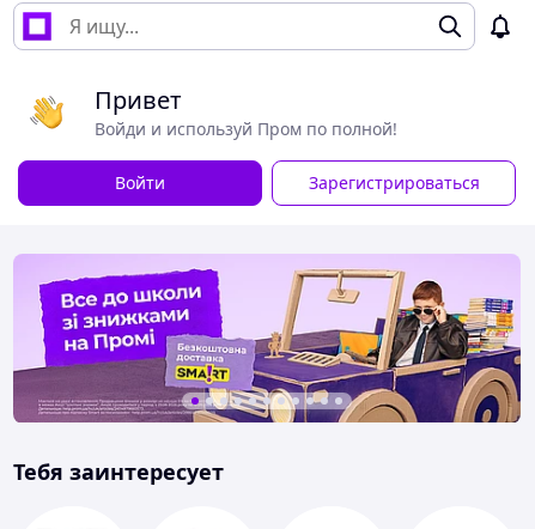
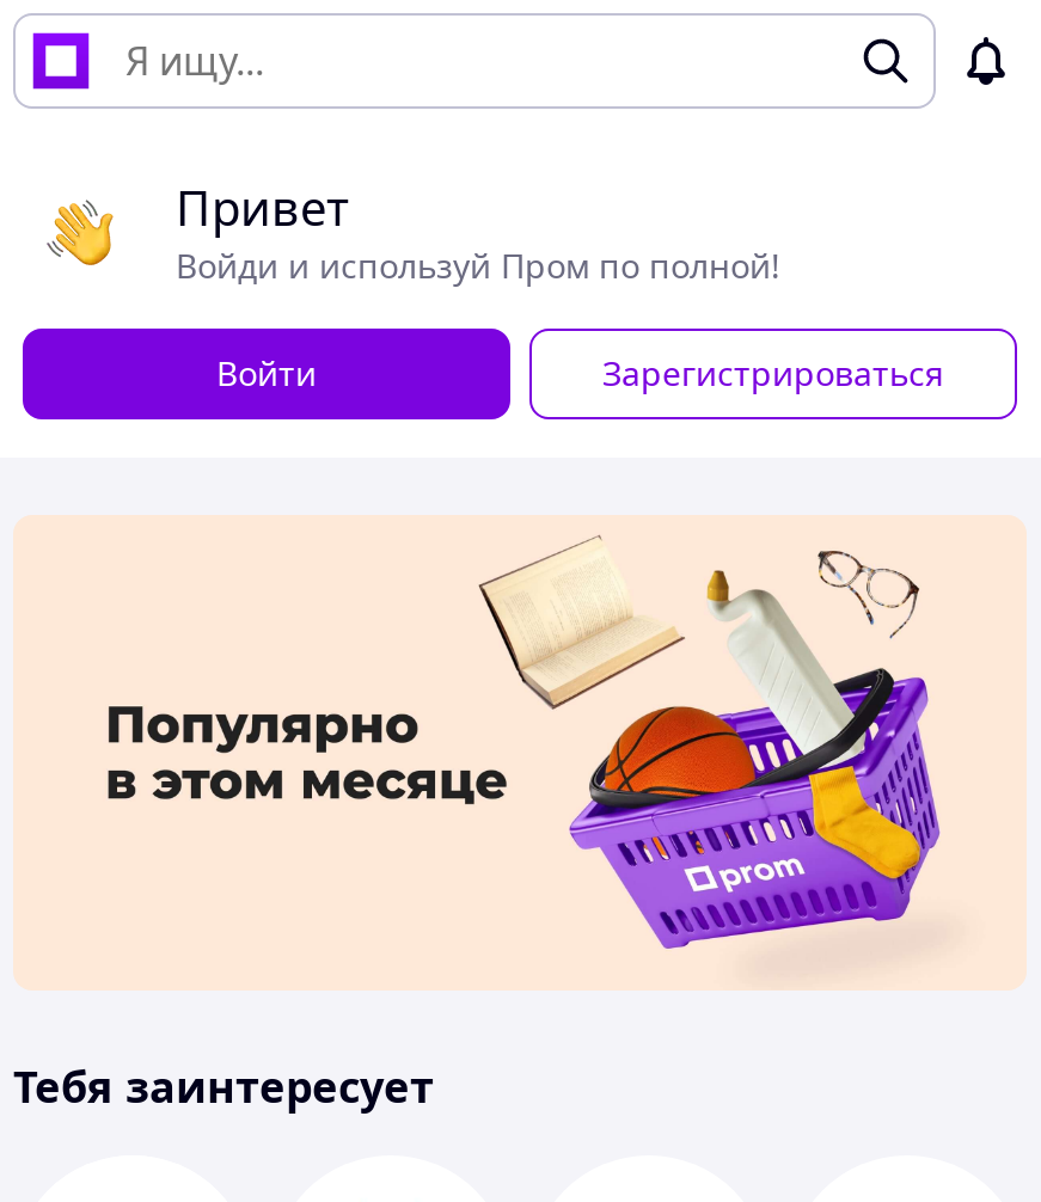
[12,254,522,424] [image] -> [16,517,1024,991] [image]

